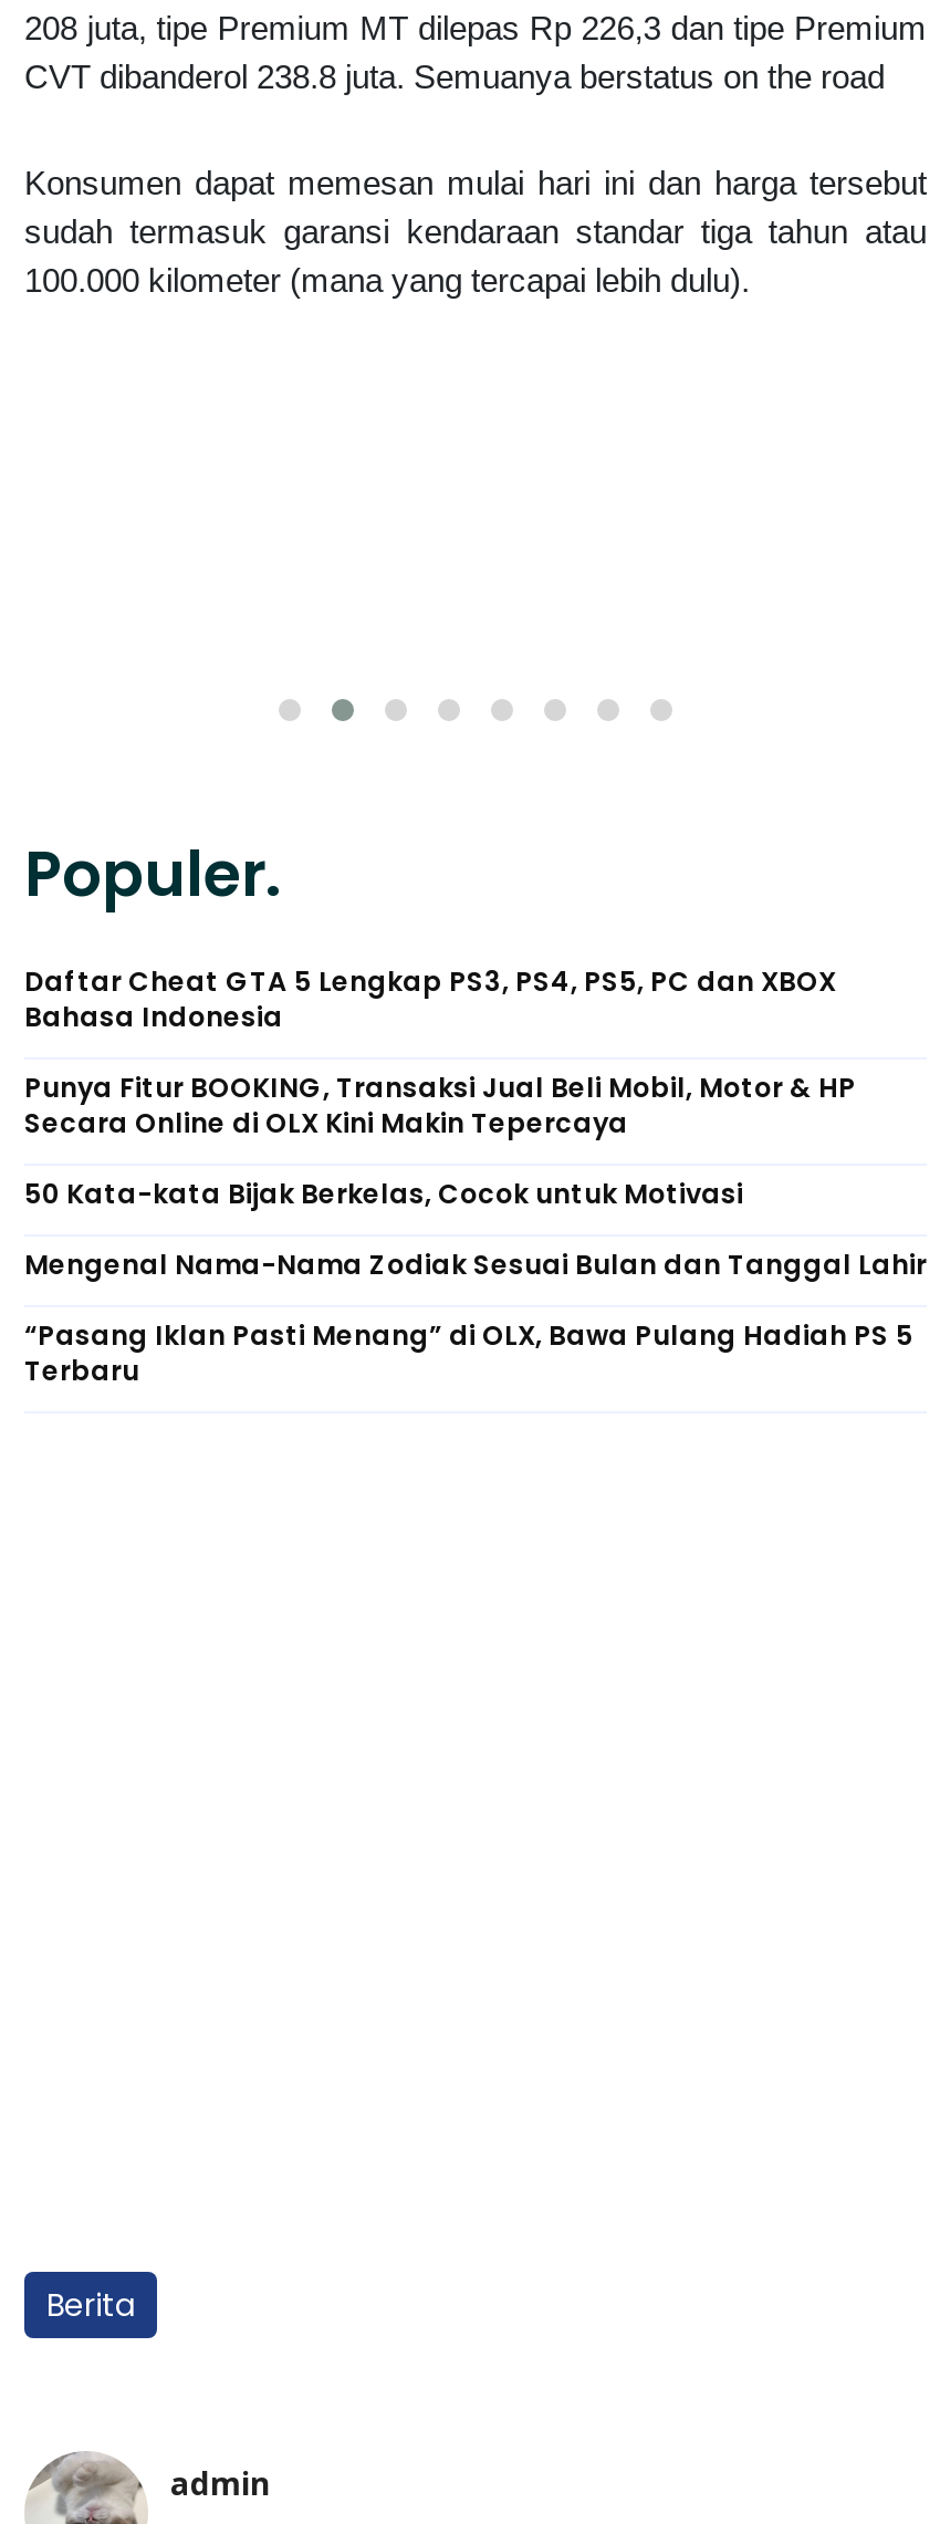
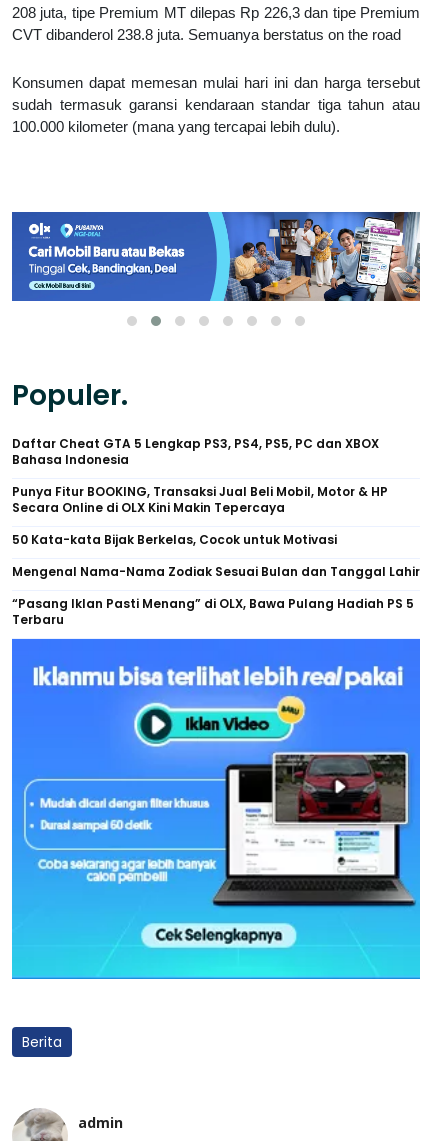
none -> [11,211,421,302] [image]
none -> [11,638,421,980] [image]

